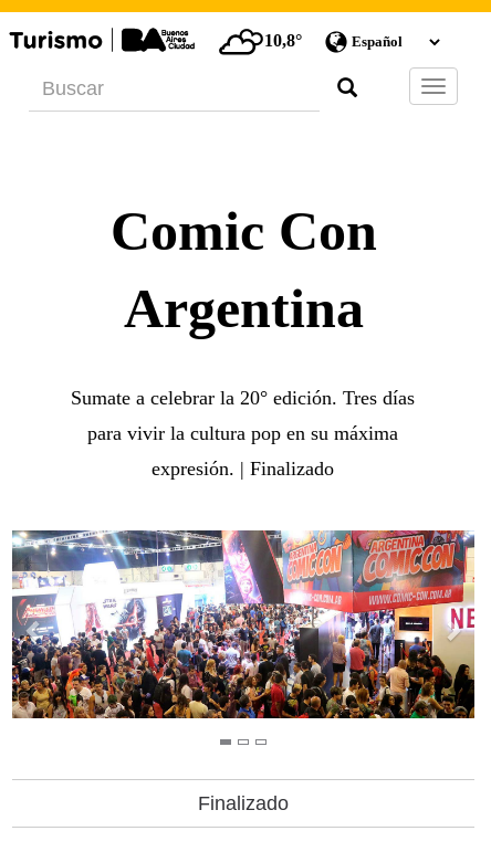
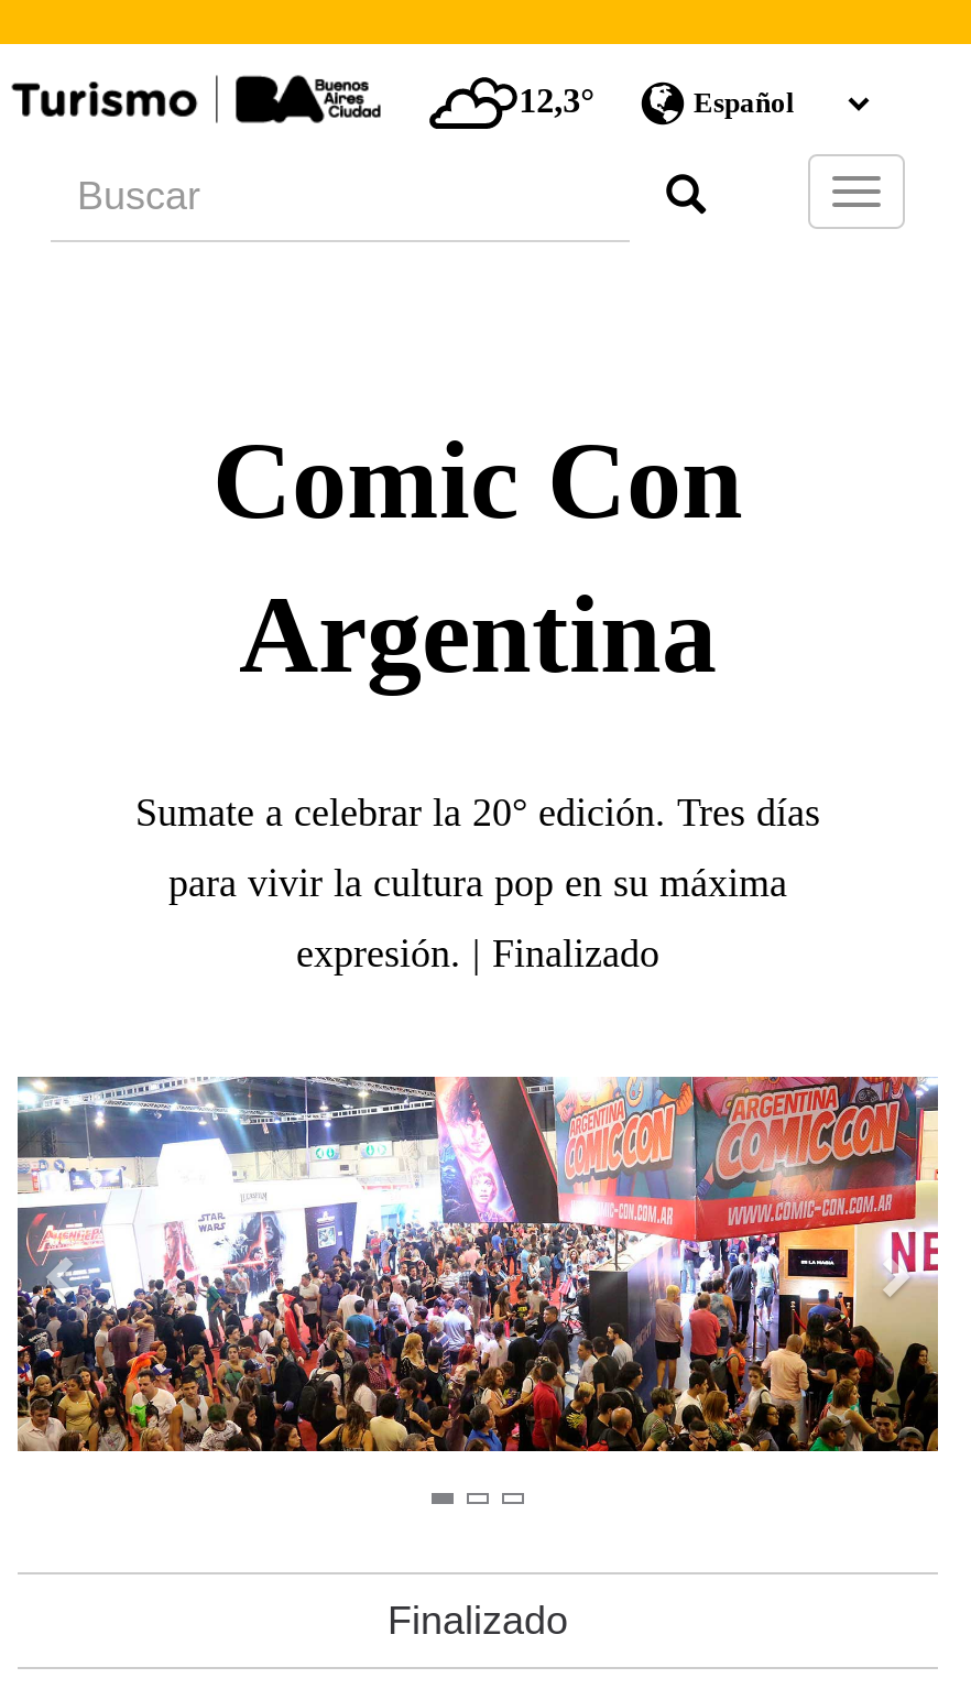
[264,31,302,50] 10,8° -> [519,81,594,119] 12,3°

